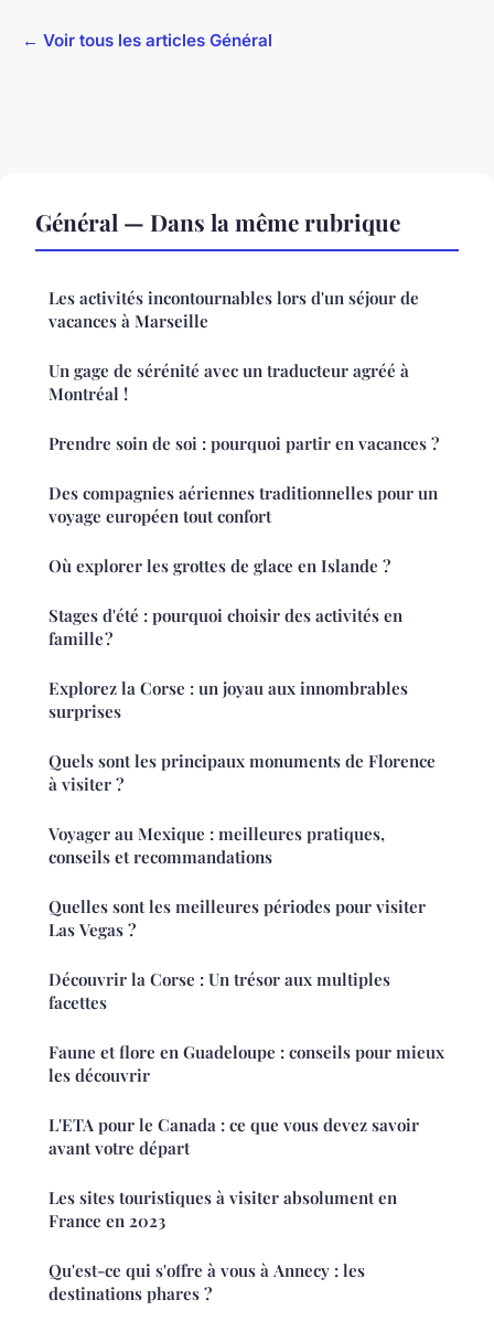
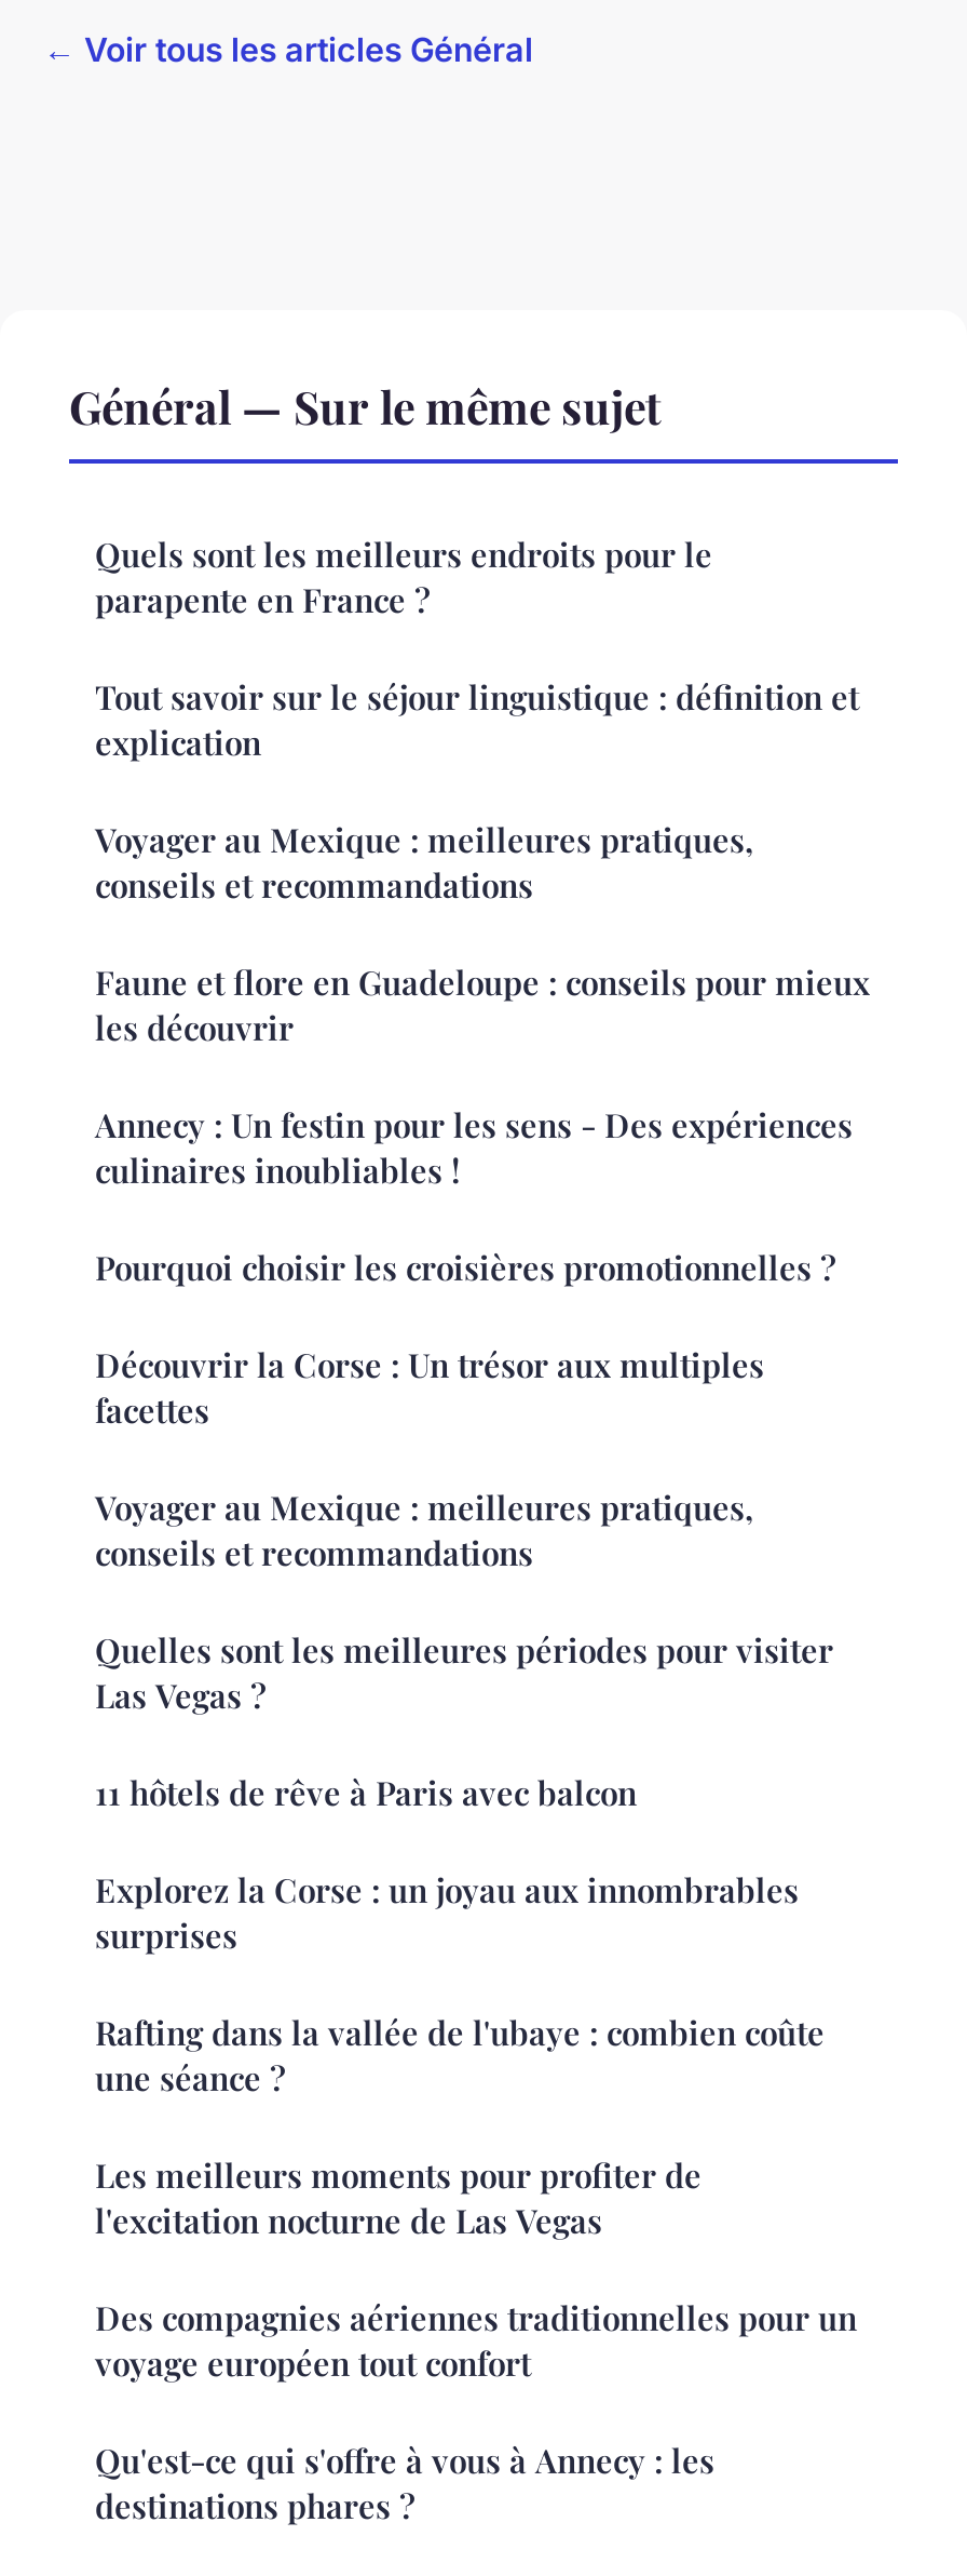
[35,206,439,795] Général — Dans la même rubrique | Les activités incontournables lors d'un séjour de | vacances à Marseille | Un gage de sérénité avec un traducteur agréé à | Montréal ! | Prendre soin de soi : pourquoi partir en vacances ? | Où explorer les grottes de glace en Islande ? | Stages d'été : pourquoi choisir des activités en | famille ? | Quels sont les principaux monuments de Florence | à visiter ? -> [69,374,859,1288] Général — Sur le même sujet | Quels sont les meilleurs endroits pour le | parapente en France ? | Tout savoir sur le séjour linguistique : définition et | explication | Voyager au Mexique : meilleures pratiques, | conseils et recommandations | Annecy : Un festin pour les sens - Des expériences | culinaires inoubliables ! | Pourquoi choisir les croisières promotionnelles ?
moved [49,481,438,527] -> [95,2295,857,2384]: Des compagnies aériennes traditionnelles pour un | voyage européen tout confort
moved [49,677,408,722] -> [95,1867,799,1956]: Explorez la Corse : un joyau aux innombrables | surprises
moved [49,822,426,940] -> [95,1485,833,1716]: Voyager au Mexique : meilleures pratiques, | conseils et recommandations | Quelles sont les meilleures périodes pour visiter | Las Vegas ?
moved [49,968,444,1086] -> [95,960,870,1431]: Découvrir la Corse : Un trésor aux multiples | facettes | Faune et flore en Guadeloupe : conseils pour mieux | les découvrir
[49,1113,419,1231] L'ETA pour le Canada : ce que vous devez savoir | avant votre départ | Les sites touristiques à visiter absolument en | France en 2023 -> [95,1770,825,2241] 11 hôtels de rêve à Paris avec balcon | Rafting dans la vallée de l'ubaye : combien coûte | une séance ? | Les meilleurs moments pour profiter de | l'excitation nocturne de Las Vegas

